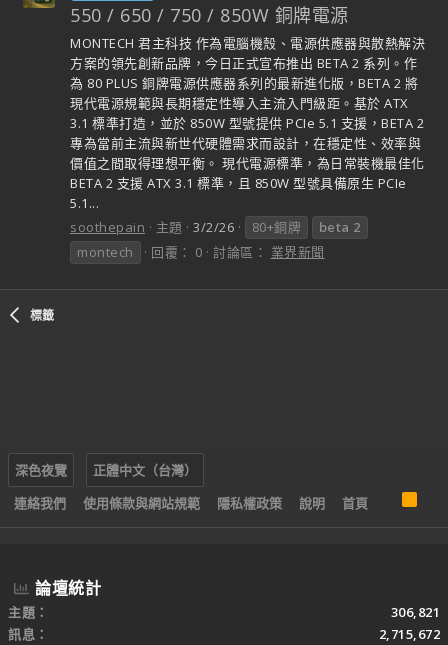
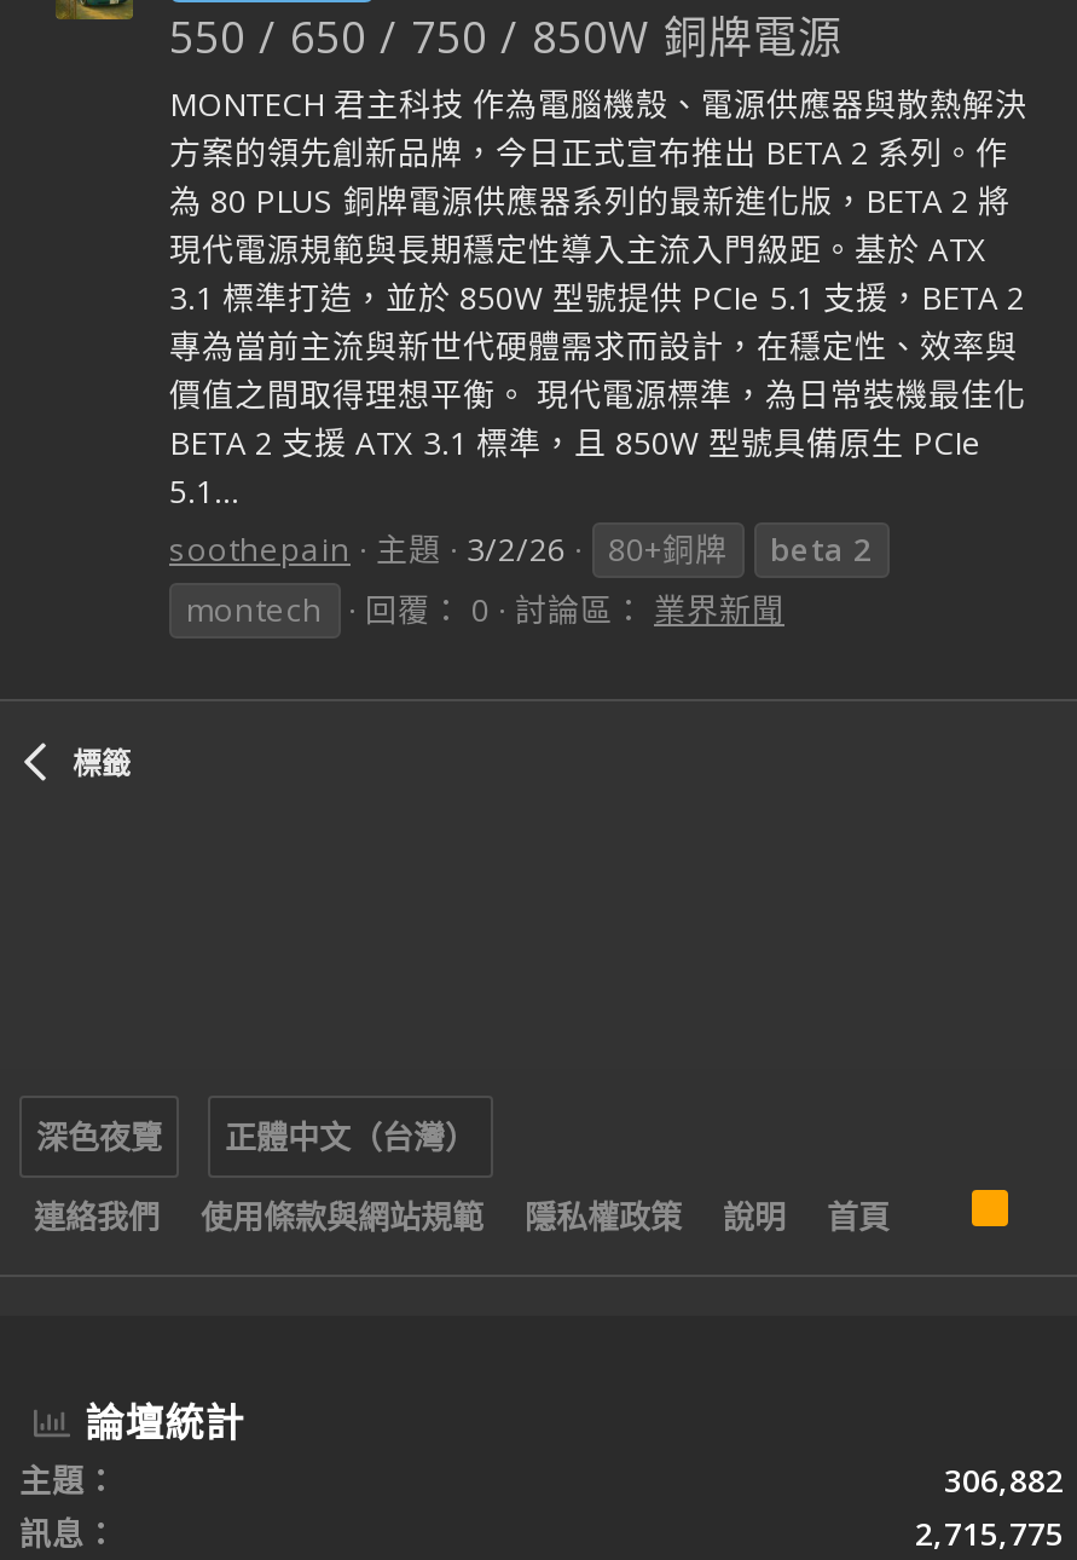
[390,602,440,620] 306,821 -> [944,1457,1064,1501] 306,882
[378,624,440,642] 2,715,672 -> [915,1510,1064,1554] 2,715,775

